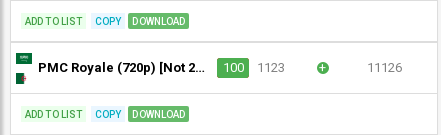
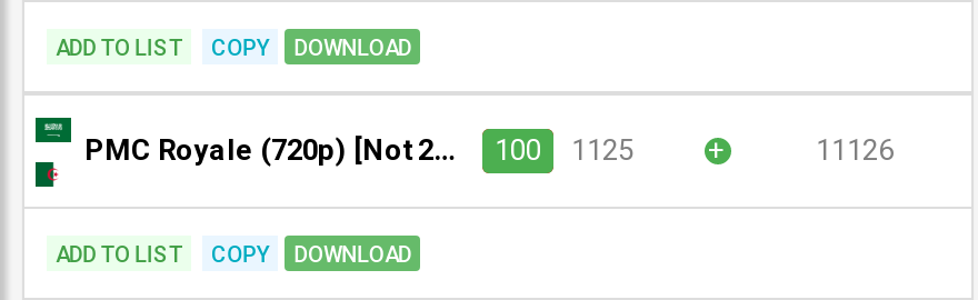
[257,60,285,75] 1123 -> [571,133,633,167] 1125

